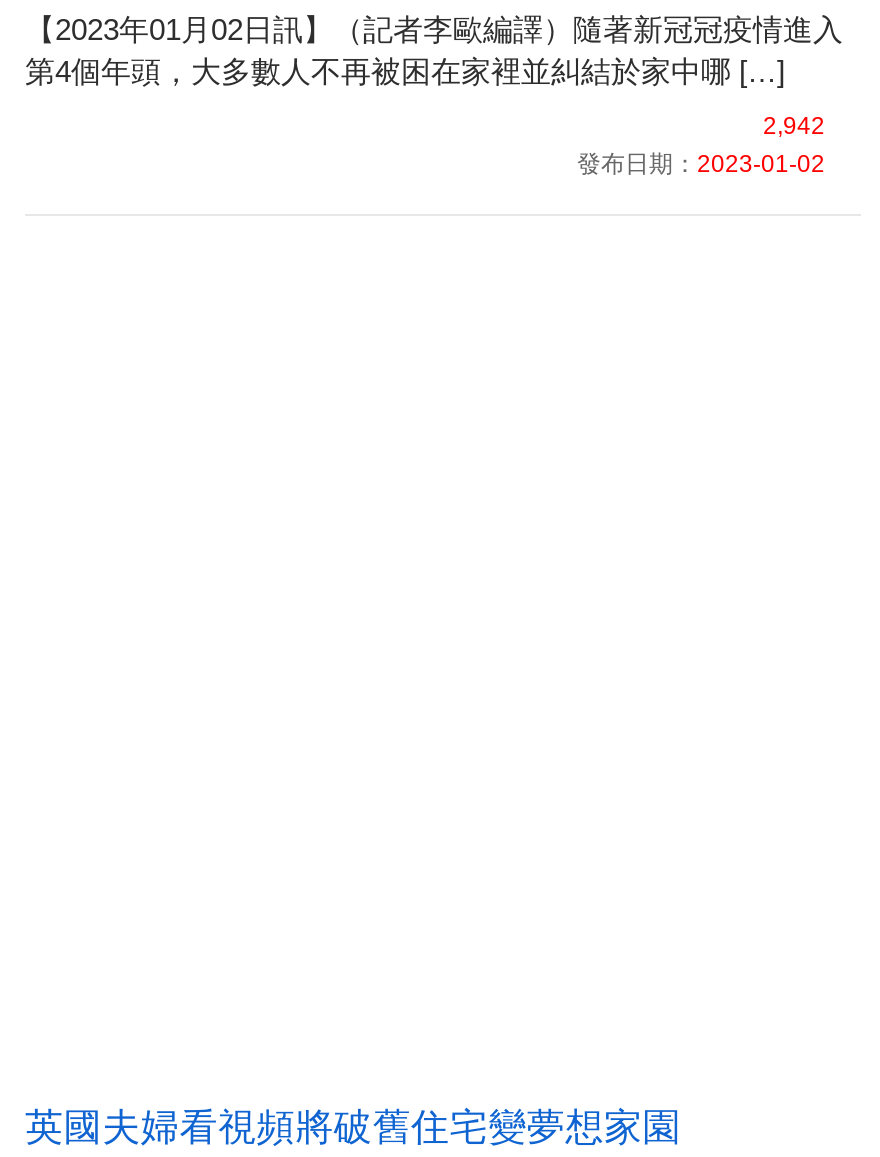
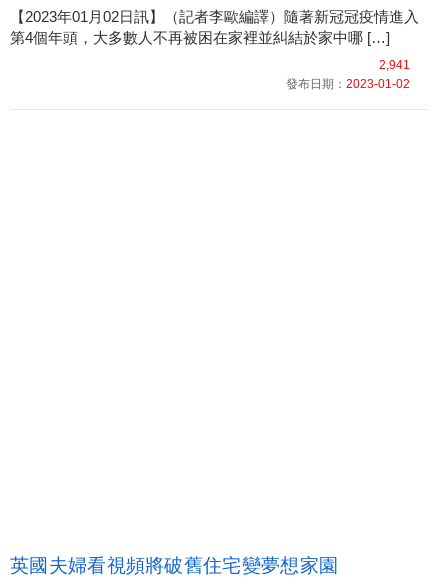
[763,112,825,140] 2,942 -> [379,58,410,72] 2,941

